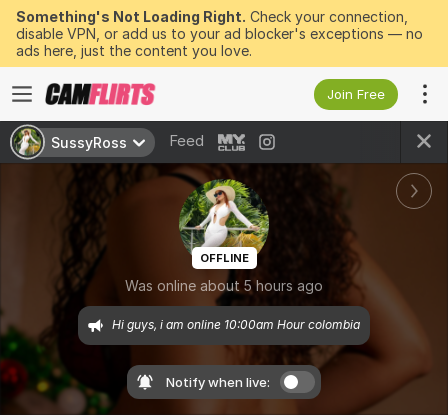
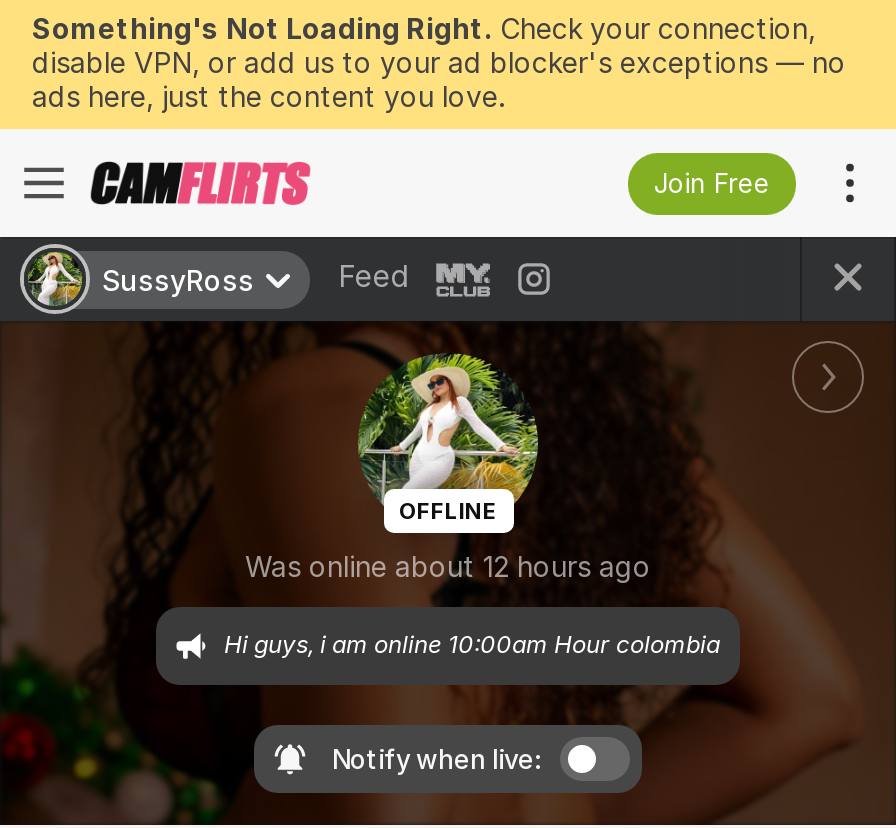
[125,277,323,294] Was online about 5 hours ago -> [245,550,651,584] Was online about 12 hours ago

